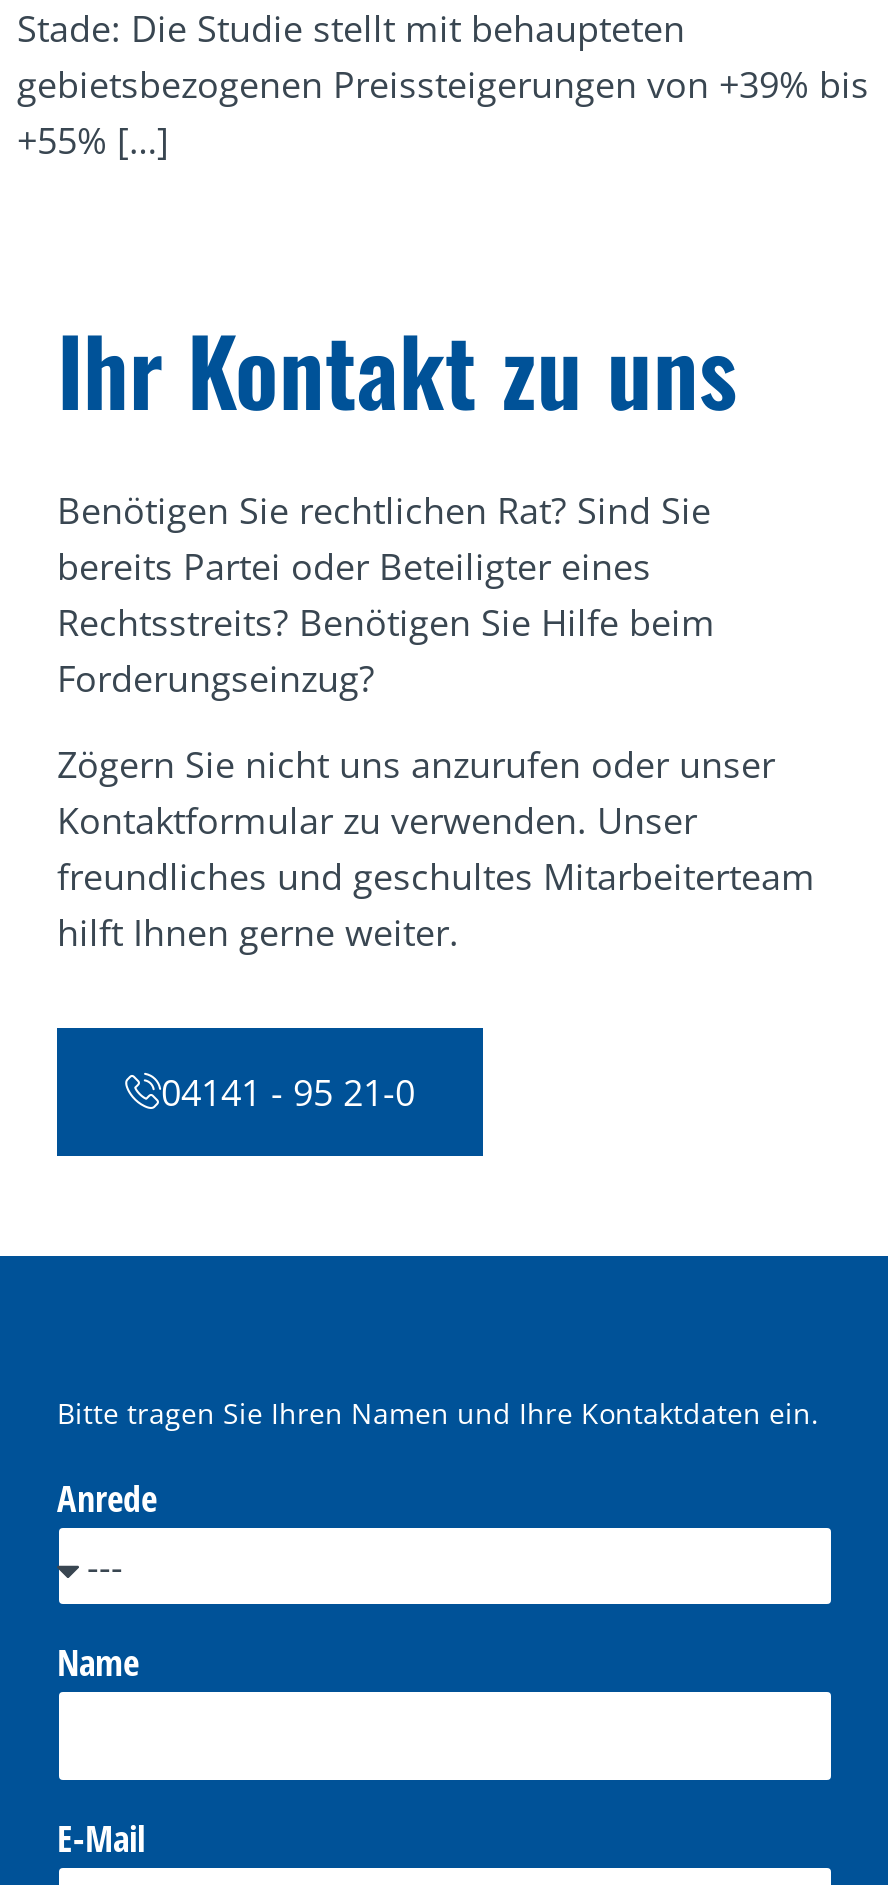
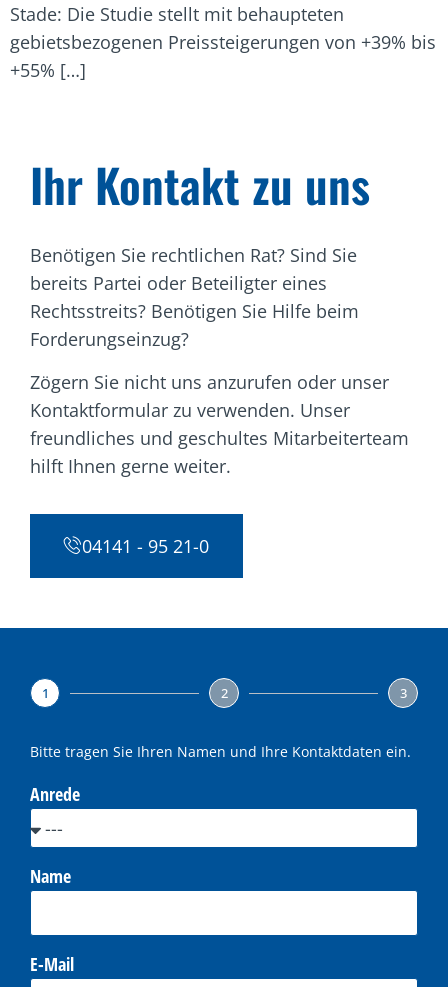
none -> [41,684,406,702] 1 | 2 | 3

